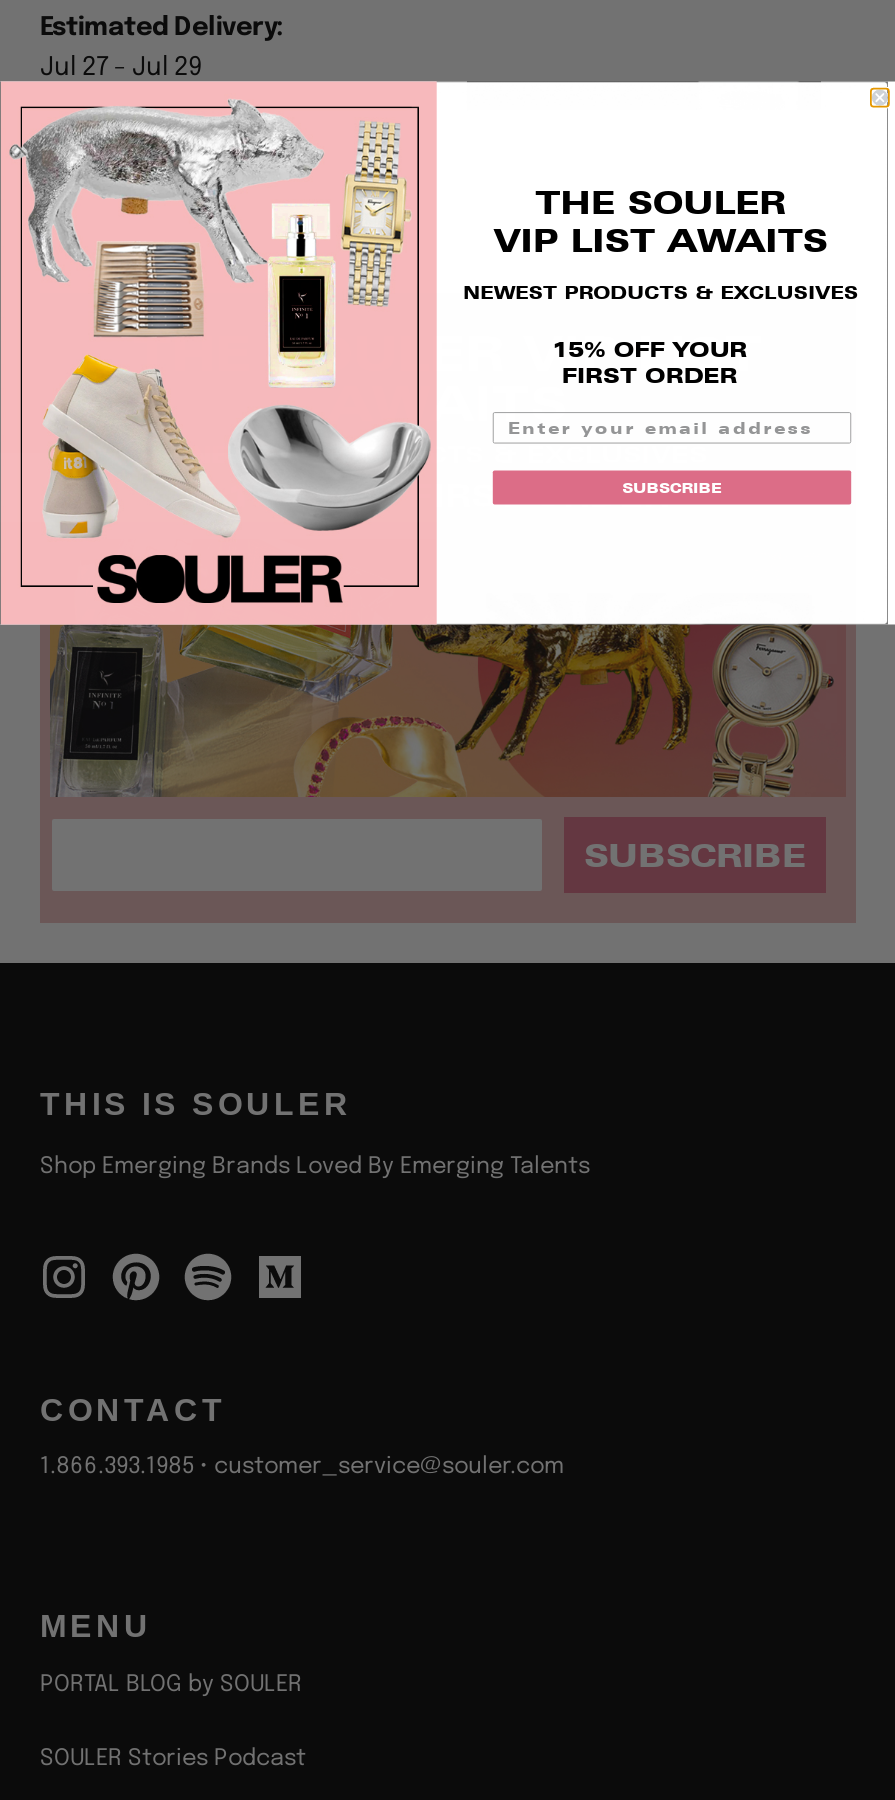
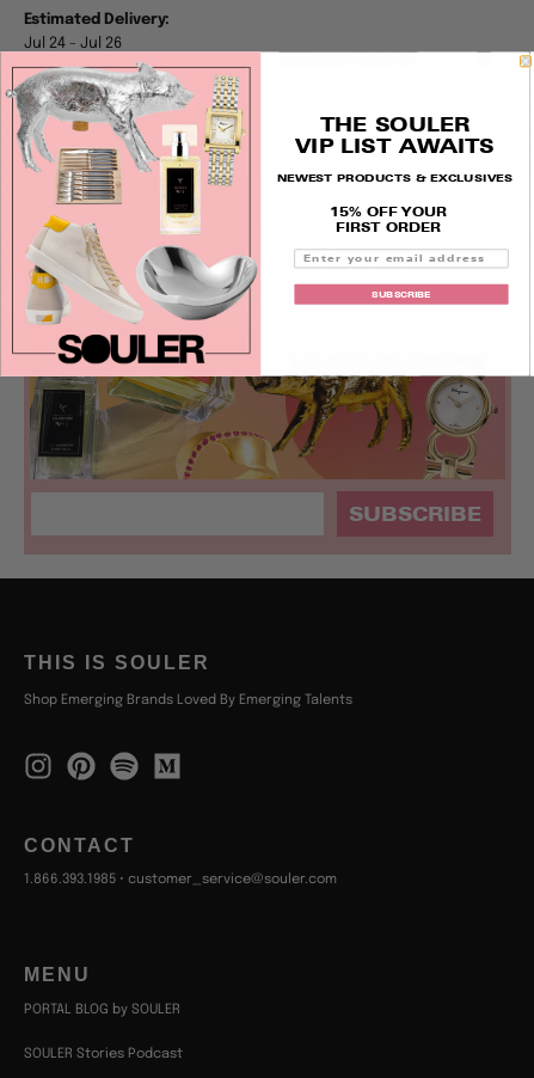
[40,55,202,81] Jul 27 - Jul 29 -> [24,36,122,51] Jul 24 - Jul 26

